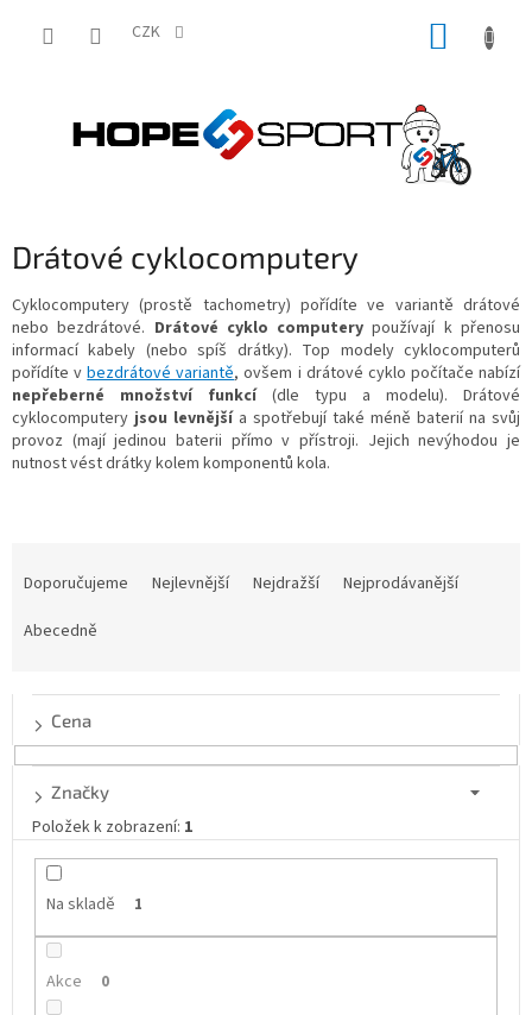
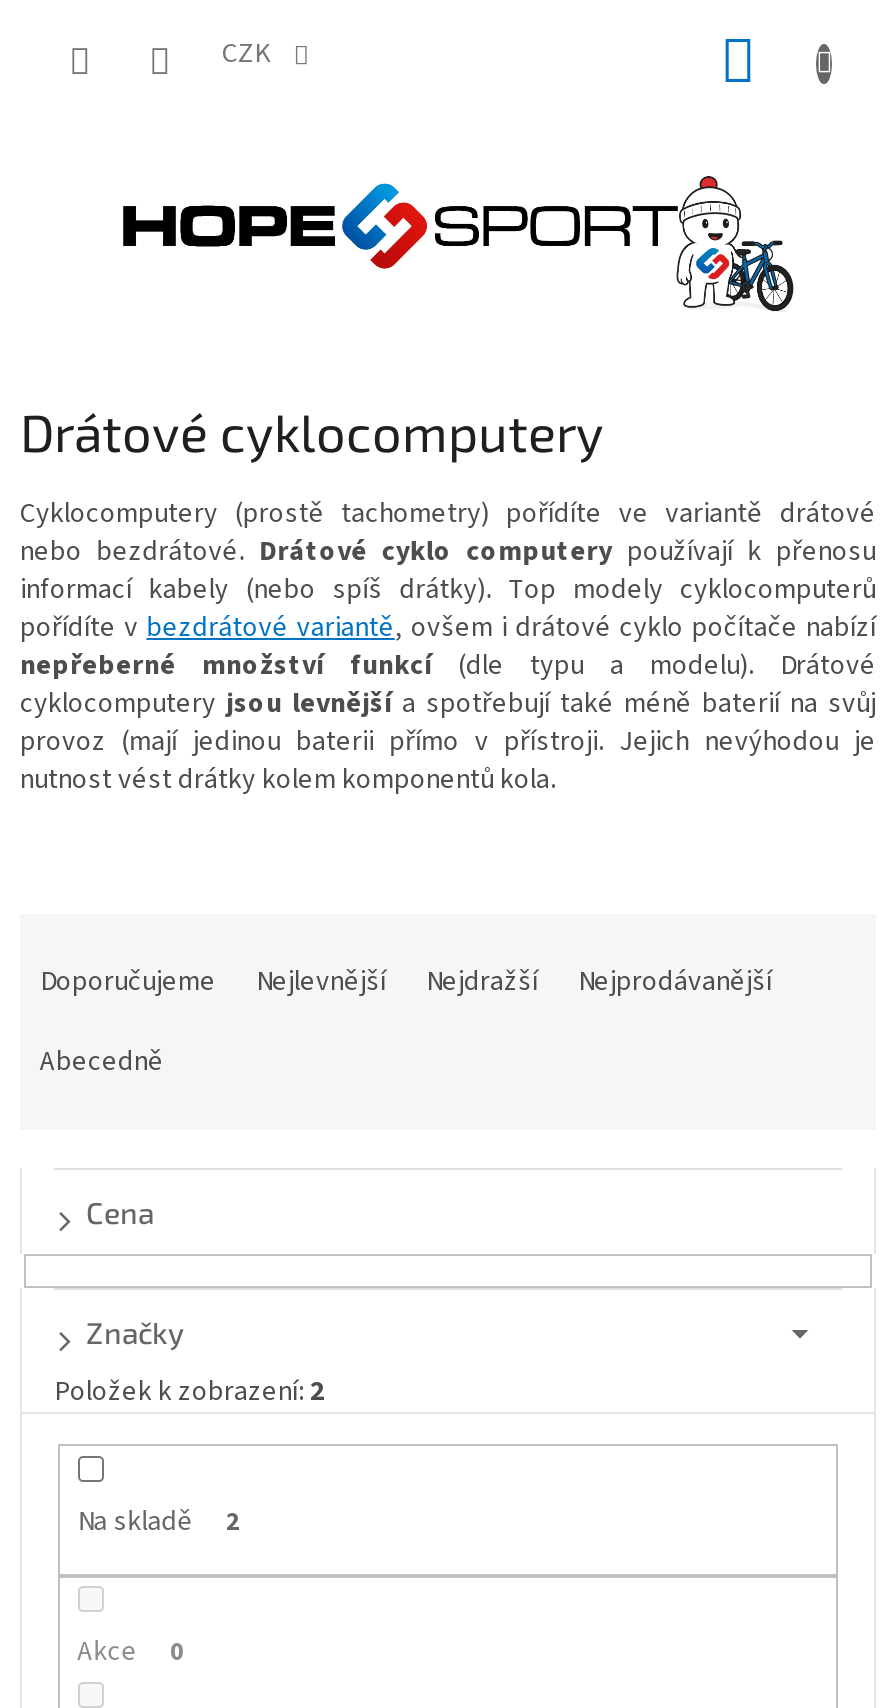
[32,816,192,839] Položek k zobrazení: 1 -> [54,1372,324,1412] Položek k zobrazení: 2
[134,894,142,915] 1 -> [226,1504,240,1540] 2

